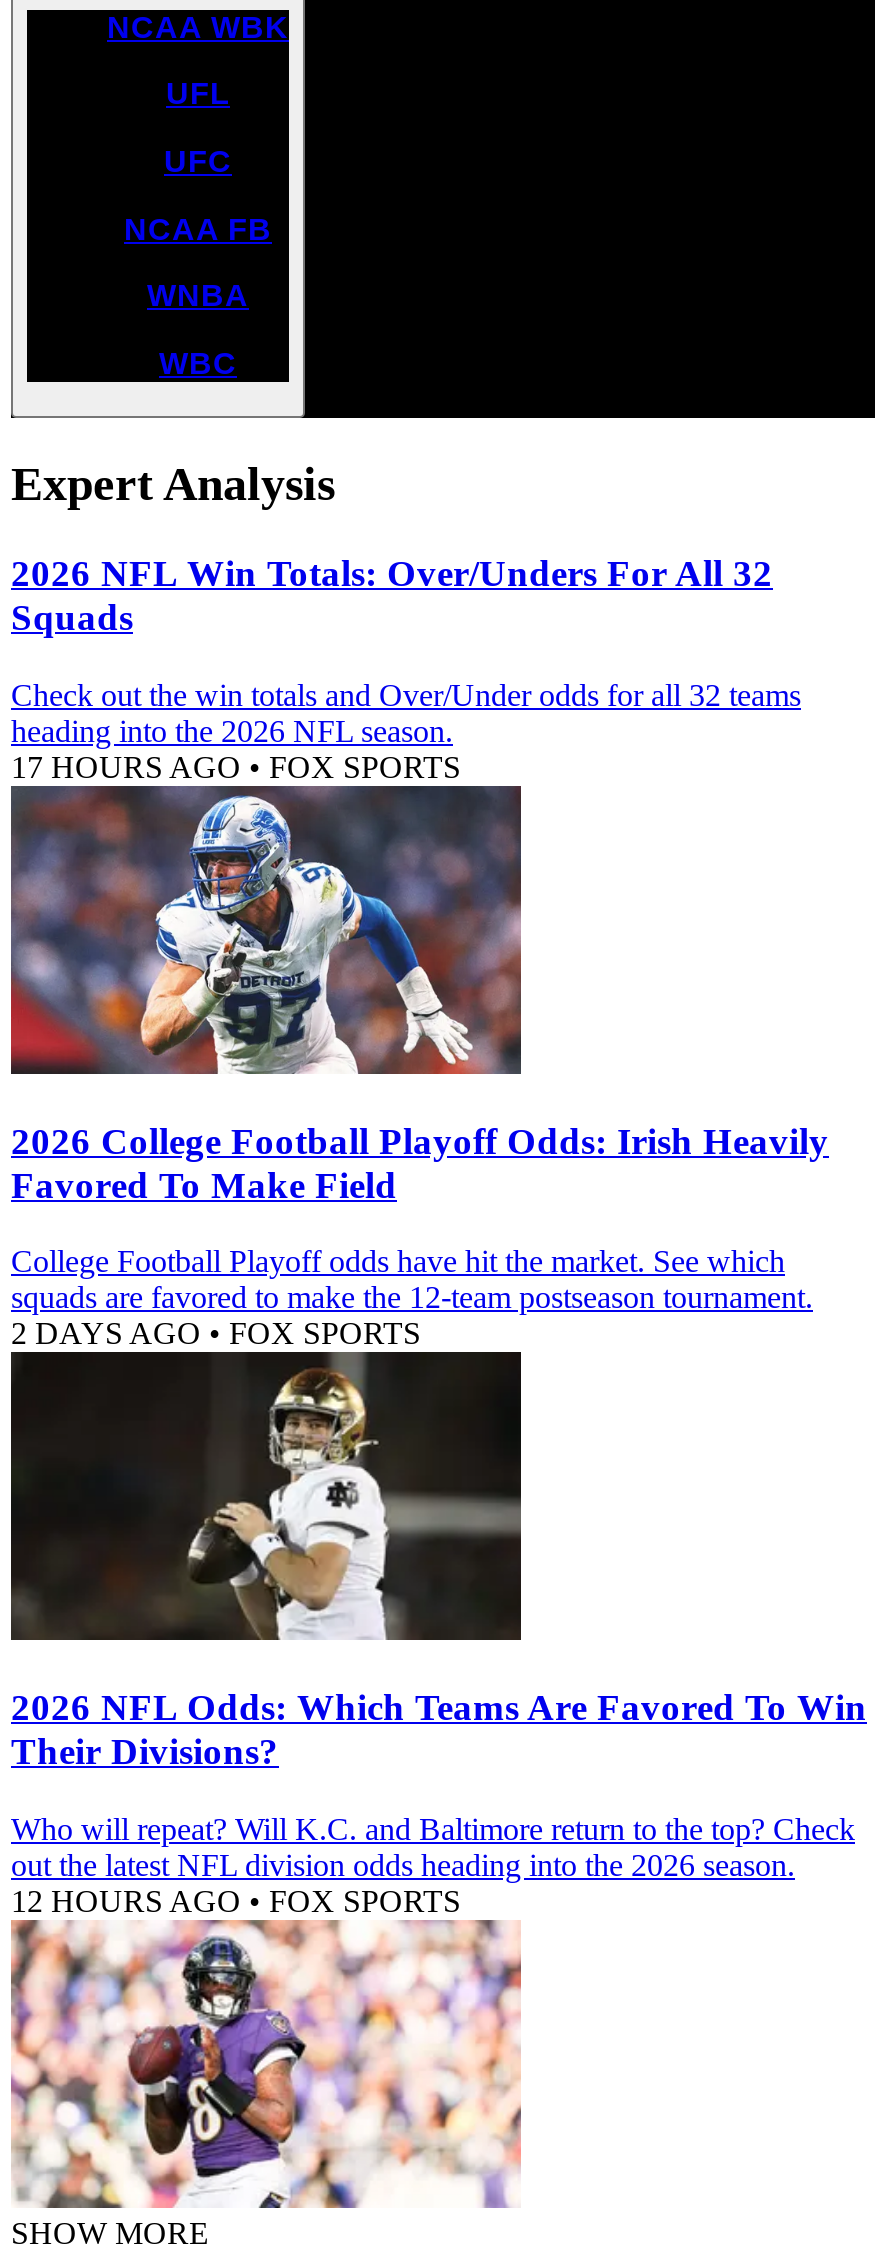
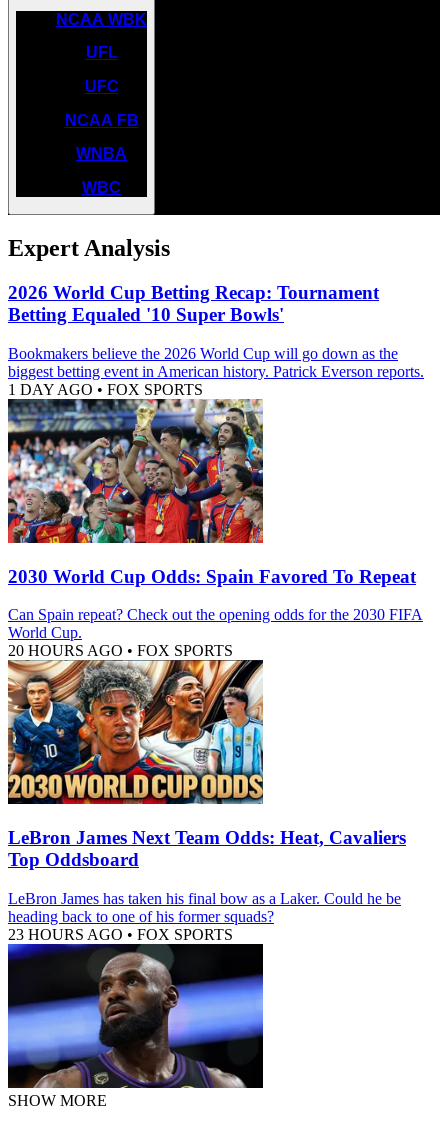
[11,552,773,638] 2026 NFL Win Totals: Over/Unders For All 32 | Squads -> [8,282,379,325] 2026 World Cup Betting Recap: Tournament | Betting Equaled '10 Super Bowls'
[11,678,801,784] Check out the win totals and Over/Under odds for all 32 teams | heading into the 2026 NFL season. | 17 HOURS AGO • FOX SPORTS -> [8,345,424,398] Bookmakers believe the 2026 World Cup will go down as the | biggest betting event in American history. Patrick Everson reports. | 1 DAY AGO • FOX SPORTS
[9,806,829,1205] [image] | 2026 College Football Playoff Odds: Irish Heavily | Favored To Make Field -> [7,399,416,587] [image] | 2030 World Cup Odds: Spain Favored To Repeat
[11,1245,813,1351] College Football Playoff odds have hit the market. See which | squads are favored to make the 12-team postseason tournament. | 2 DAYS AGO • FOX SPORTS -> [8,606,423,659] Can Spain repeat? Check out the opening odds for the 2030 FIFA | World Cup. | 20 HOURS AGO • FOX SPORTS
[9,1354,867,1772] [image] | 2026 NFL Odds: Which Teams Are Favored To Win | Their Divisions? -> [7,671,406,870] [image] | LeBron James Next Team Odds: Heat, Cavaliers | Top Oddsboard
[11,1812,855,1918] Who will repeat? Will K.C. and Baltimore return to the top? Check | out the latest NFL division odds heading into the 2026 season. | 12 HOURS AGO • FOX SPORTS -> [8,890,401,943] LeBron James has taken his final bow as a Laker. Could he be | heading back to one of his former squads? | 23 HOURS AGO • FOX SPORTS
[9,1920,523,2210] [image] -> [7,954,264,1089] [image]

